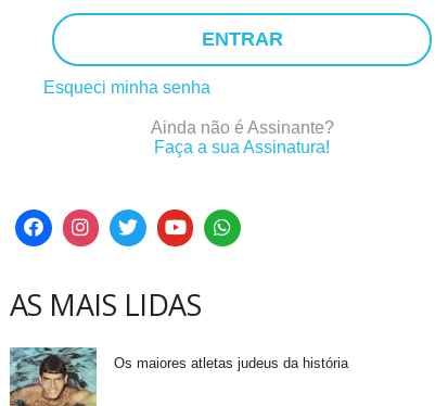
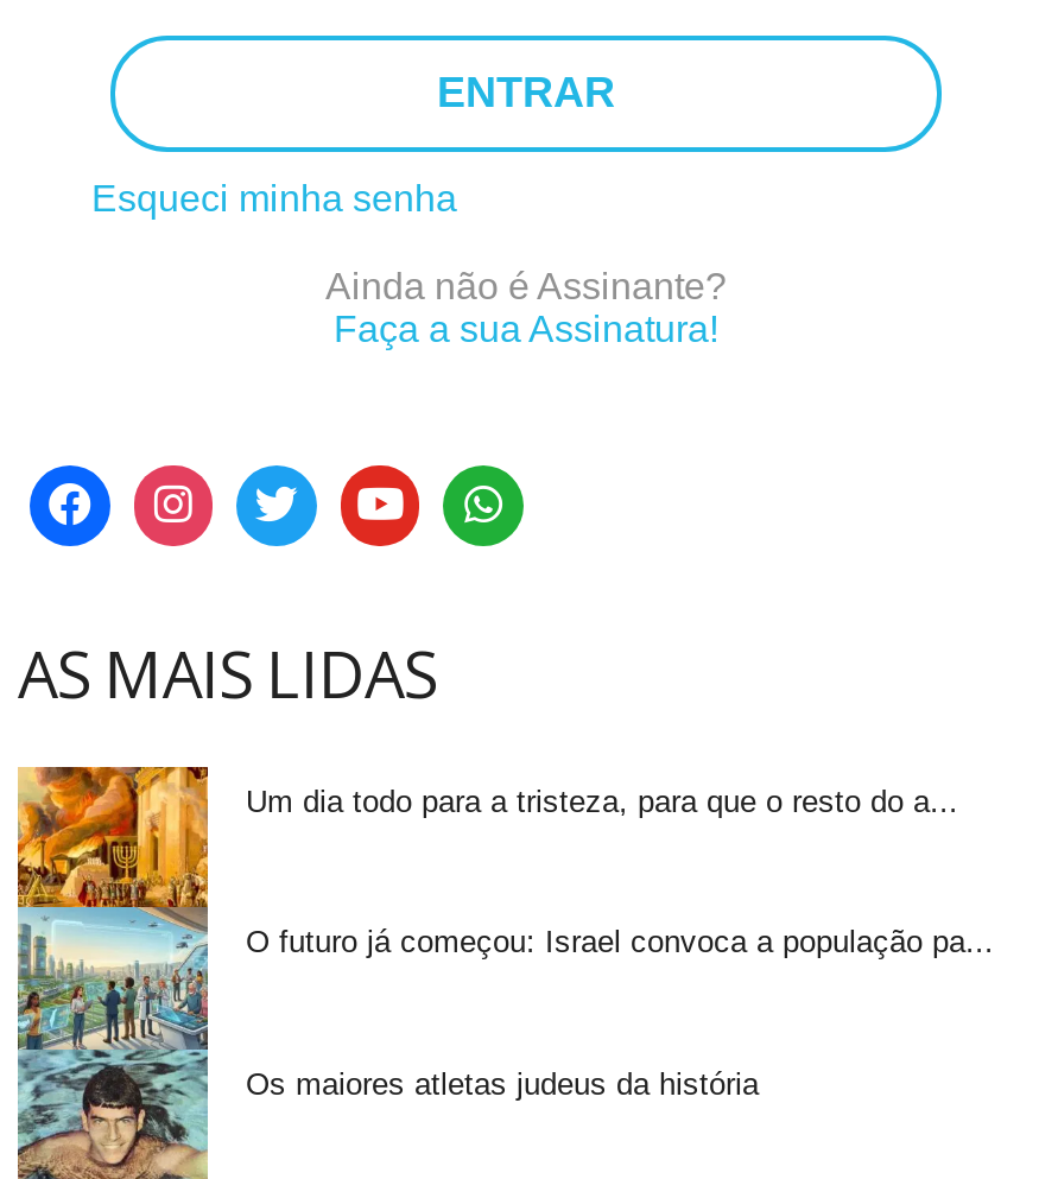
none -> [15,765,958,1052] [image] | Um dia todo para a tristeza, para que o resto do a...
none -> [246,925,994,960] O futuro já começou: Israel convoca a população pa...

